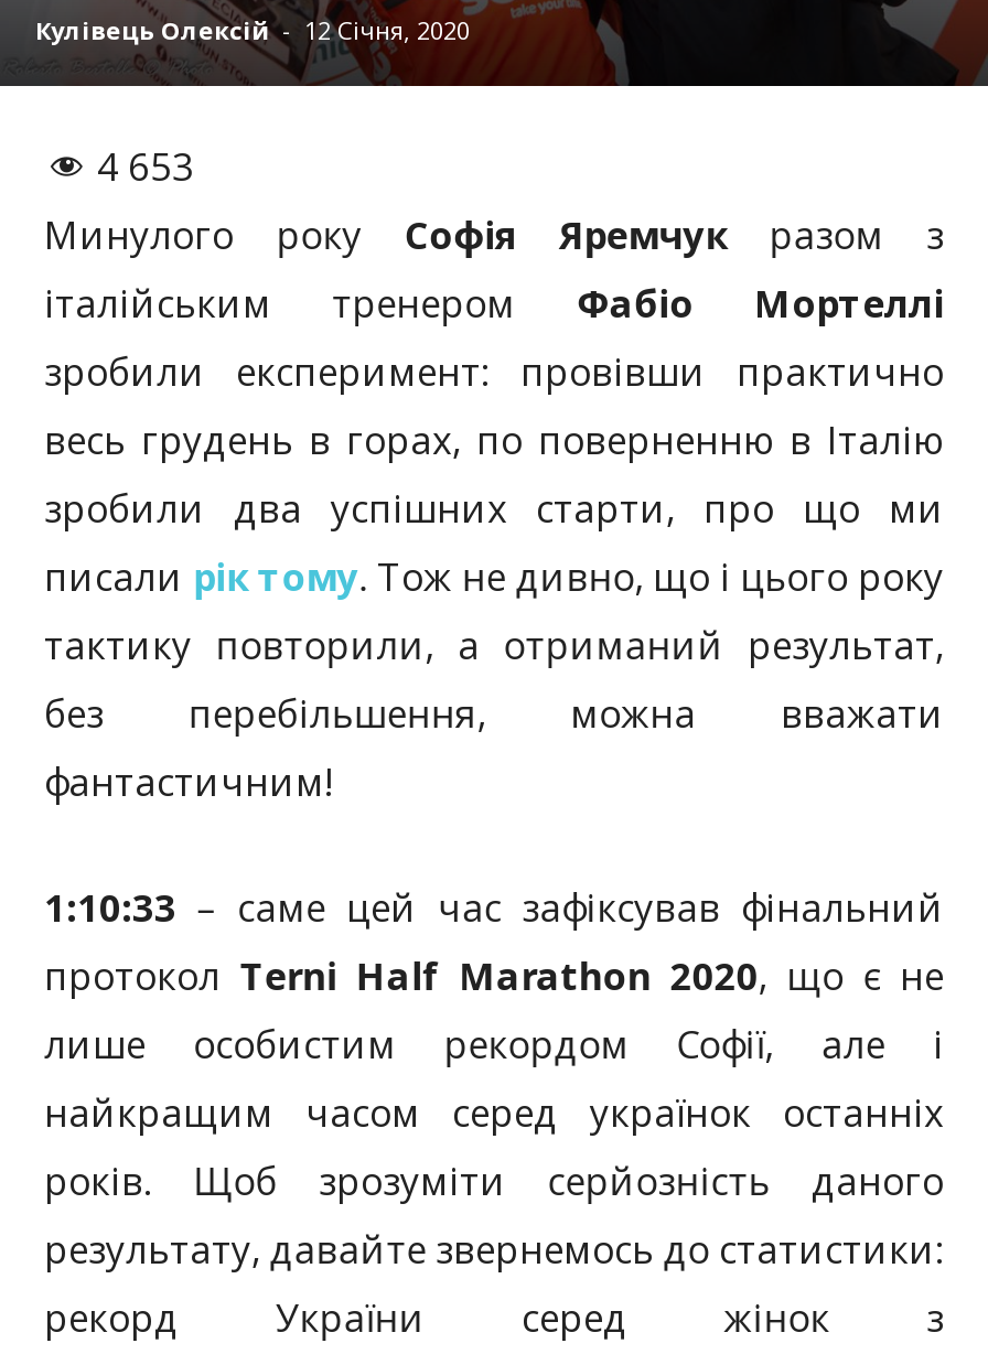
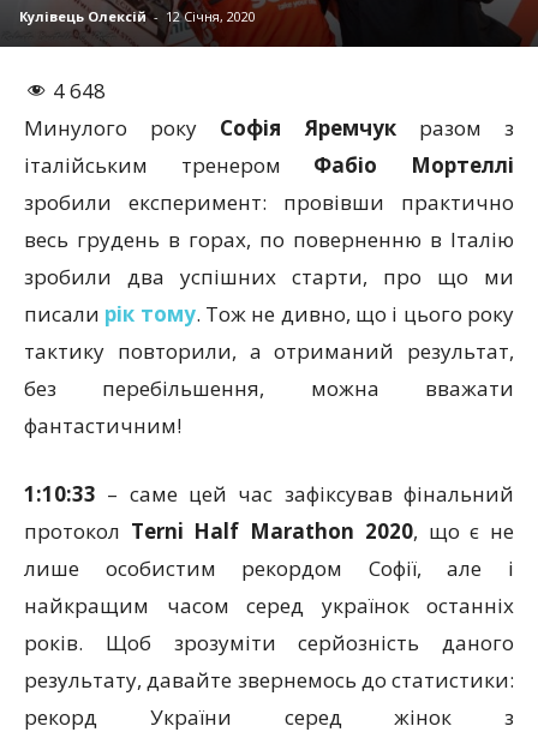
[97,140,194,191] 4 653 -> [53,76,106,104] 4 648

